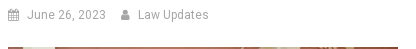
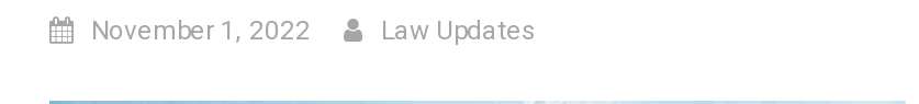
[27,8,106,22] June 26, 2023 -> [91,14,311,45] November 1, 2022

